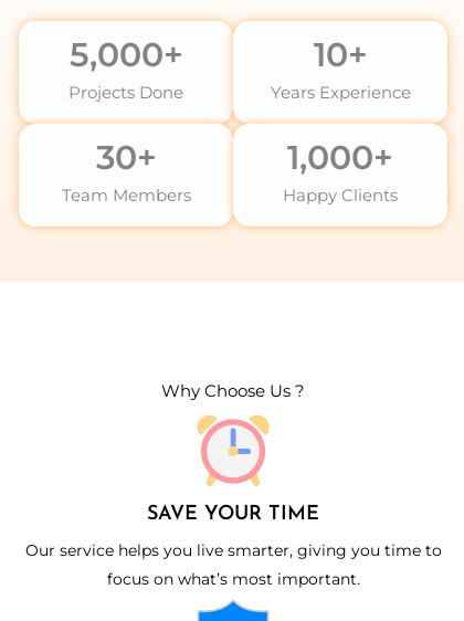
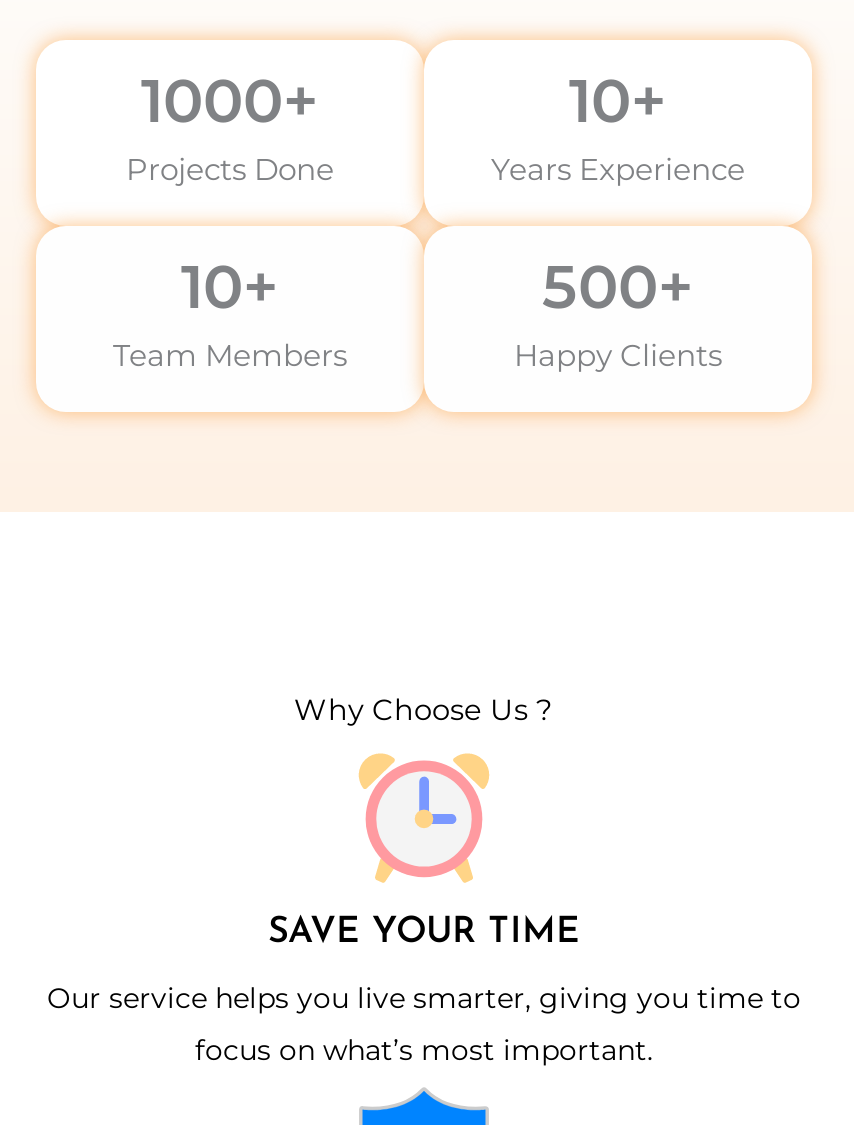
[69,34,183,75] 5,000+ -> [141,64,319,138] 1000+
[96,137,156,178] 30+ -> [181,250,279,324] 10+
[287,137,393,178] 1,000+ -> [542,250,694,324] 500+

